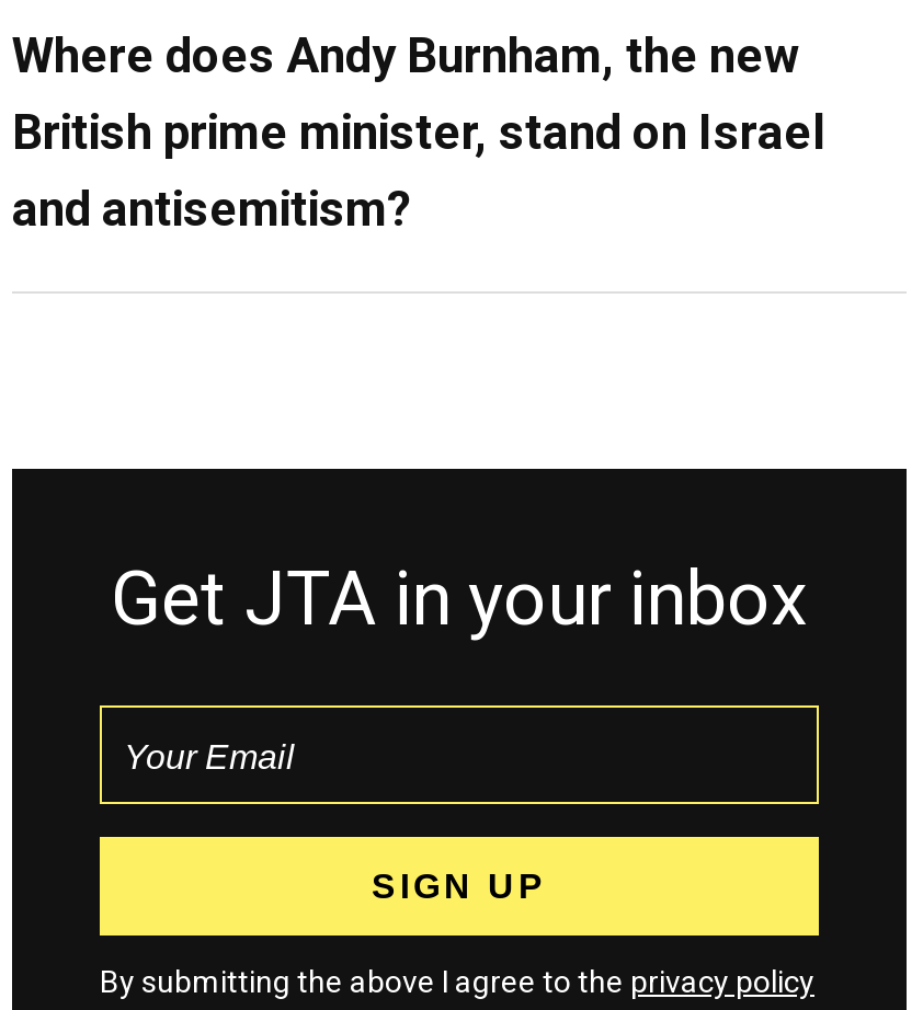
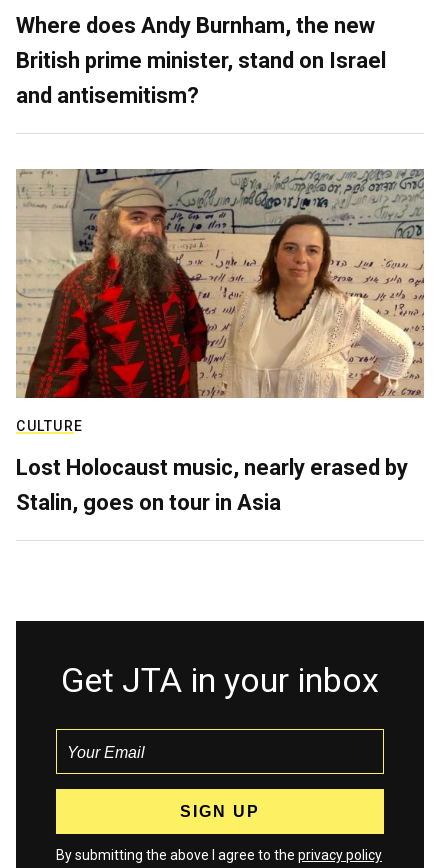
none -> [15,168,425,515] [image] | CULTURE | Lost Holocaust music, nearly erased by | Stalin, goes on tour in Asia

